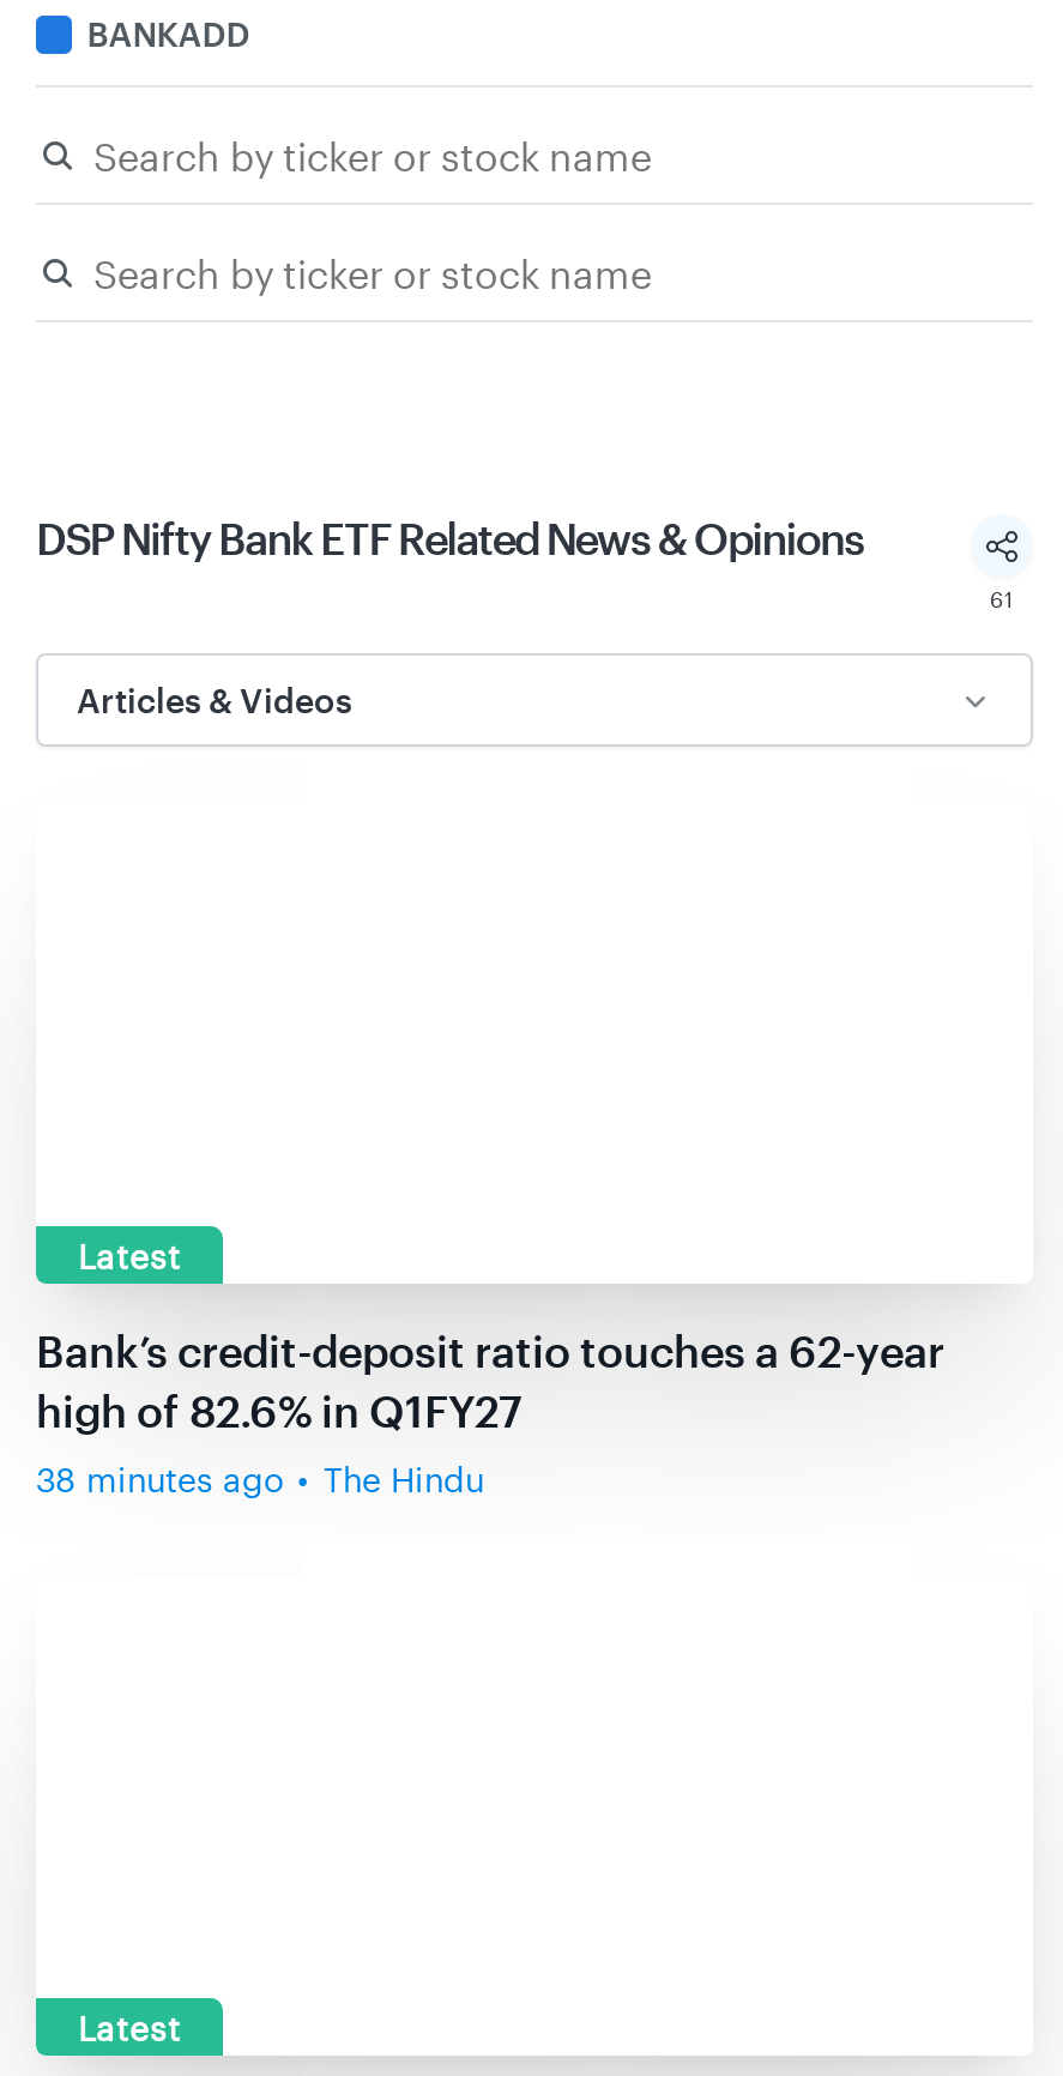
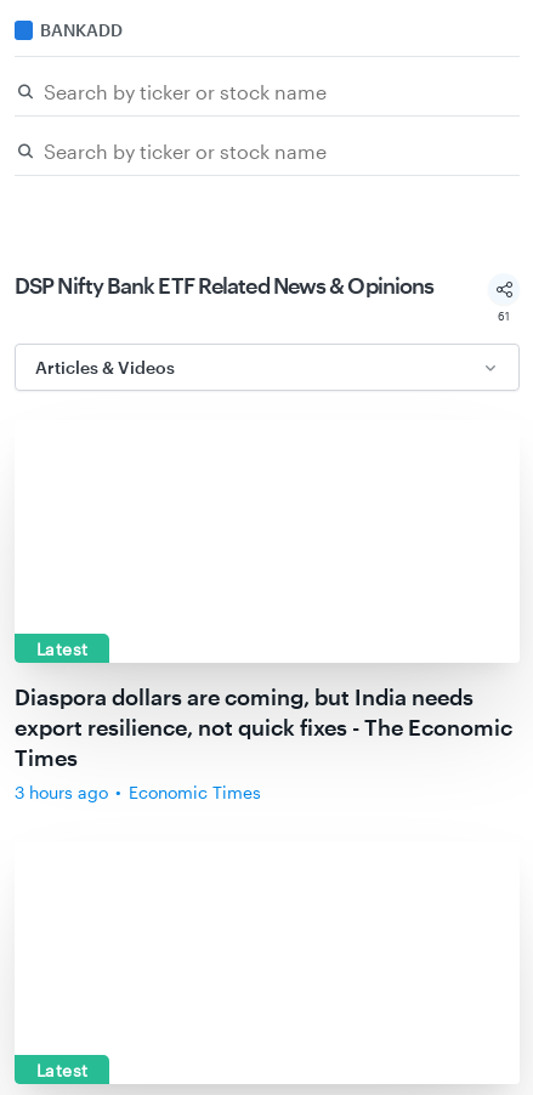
[36,1325,944,1500] Bank’s credit-deposit ratio touches a 62-year | high of 82.6% in Q1FY27 | 38 minutes ago • The Hindu -> [15,684,512,803] Diaspora dollars are coming, but India needs | export resilience, not quick fixes - The Economic | Times | 3 hours ago • Economic Times

